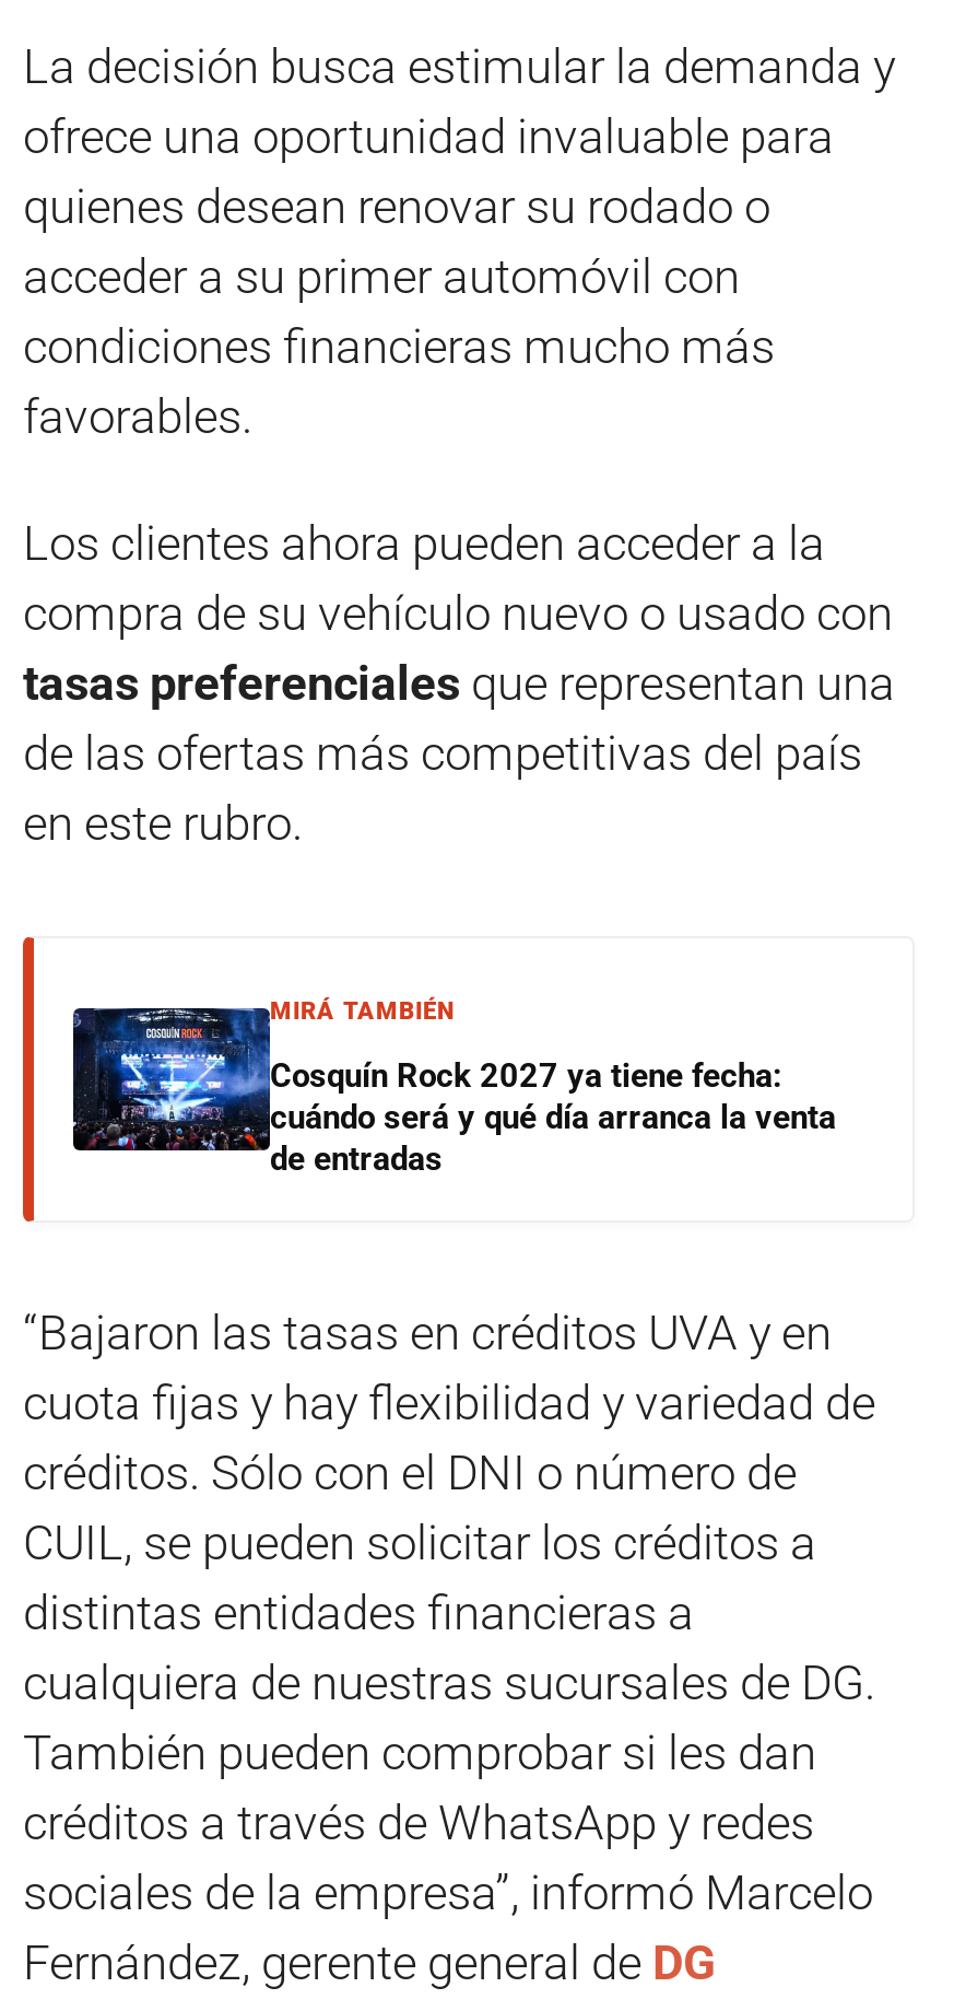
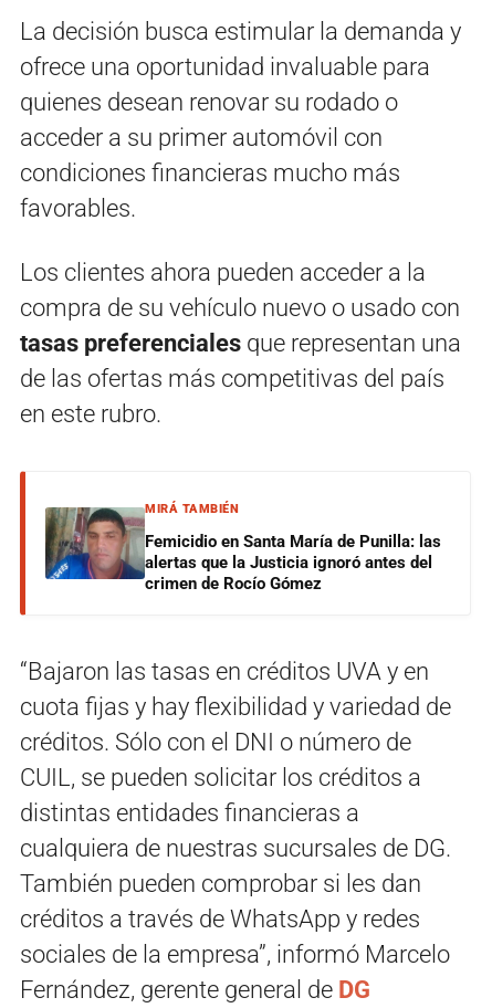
[71,1006,836,1180] [image] | Cosquín Rock 2027 ya tiene fecha: | cuándo será y qué día arranca la venta | de entradas -> [44,506,441,594] [image] | Femicidio en Santa María de Punilla: las | alertas que la Justicia ignoró antes del | crimen de Rocío Gómez

